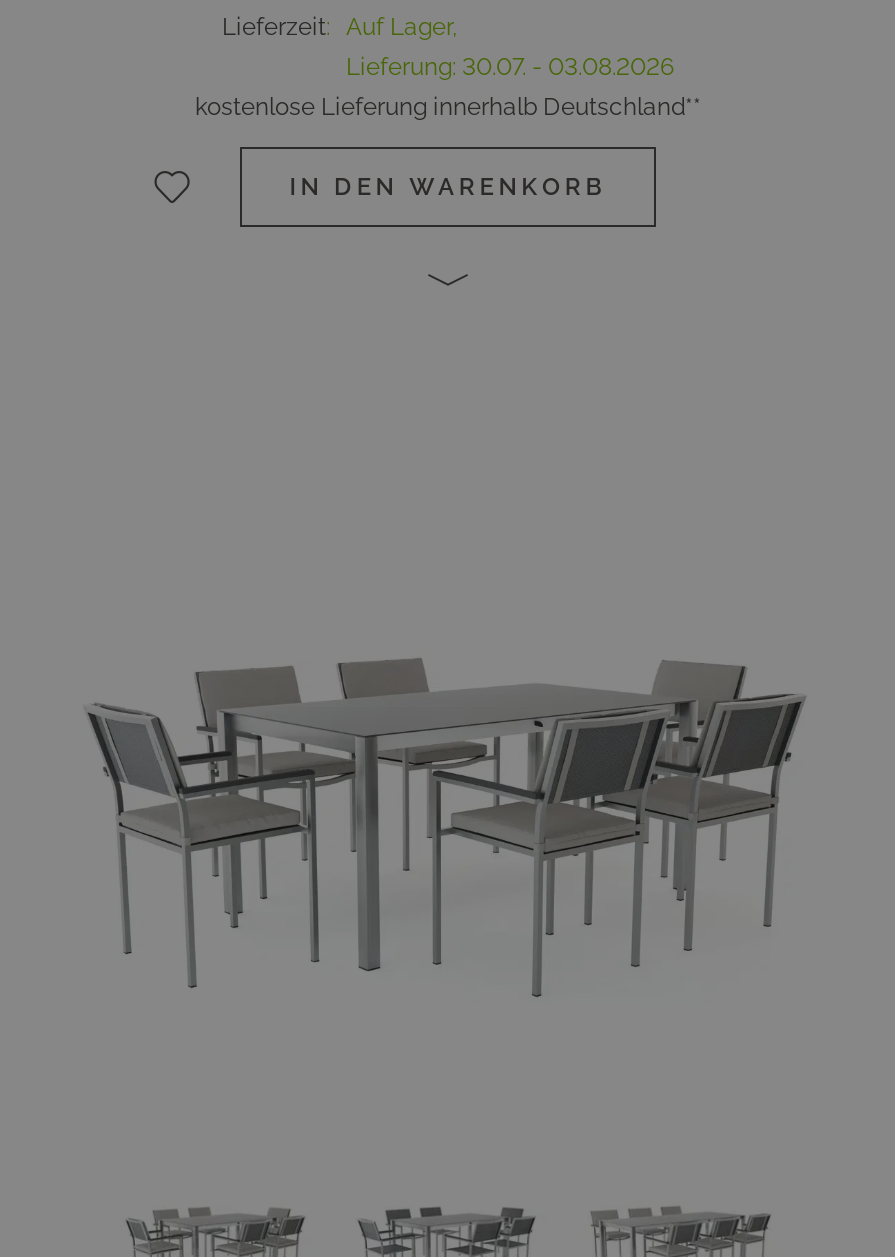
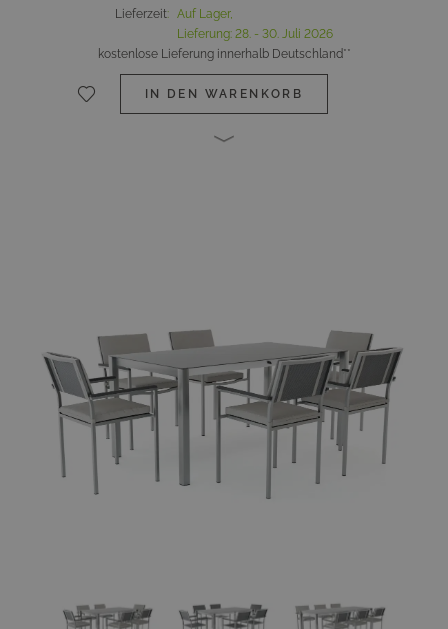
[346,53,674,81] Lieferung: 30.07. - 03.08.2026 -> [177,27,333,41] Lieferung: 28. - 30. Juli 2026

